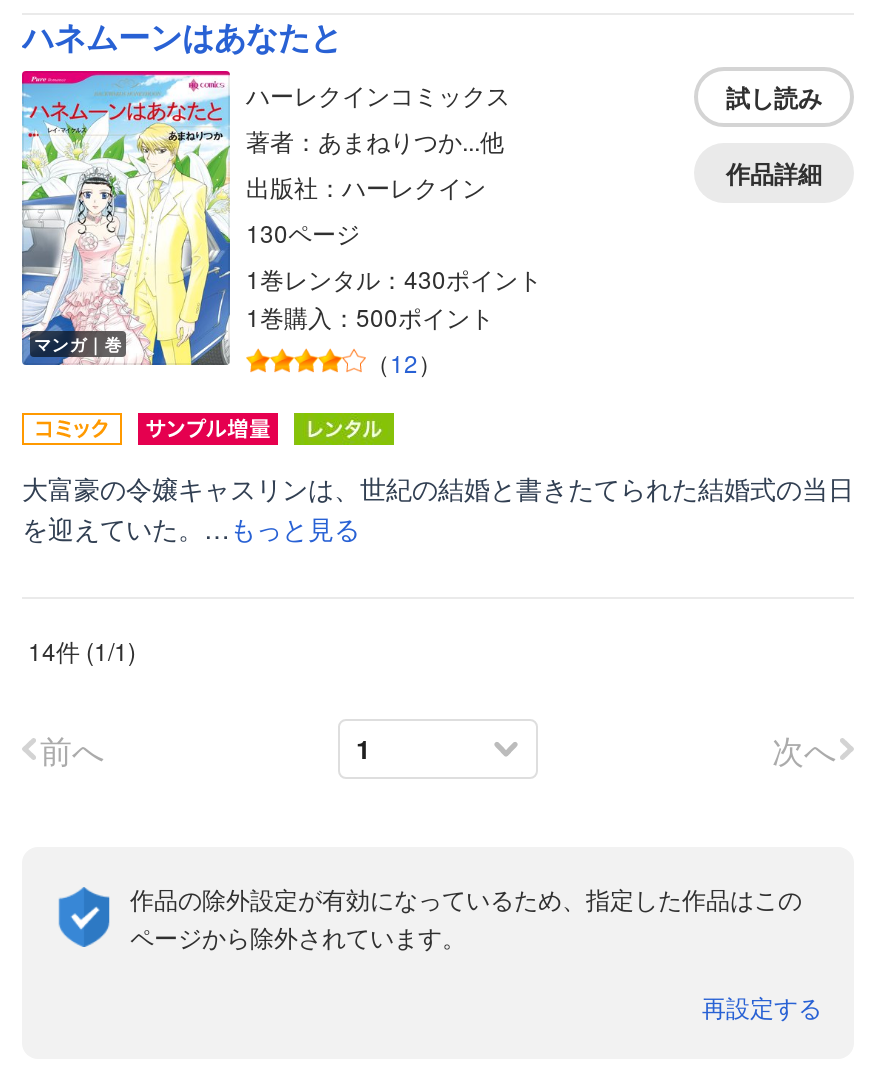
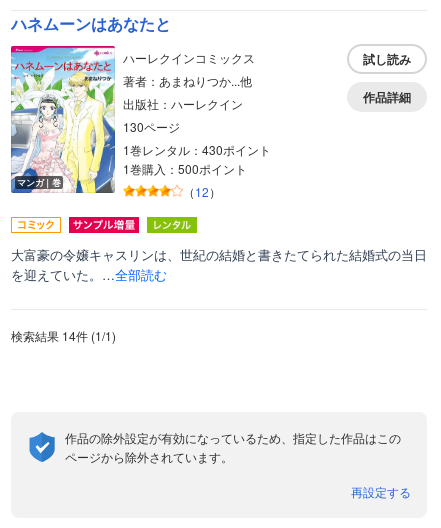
[22,508,836,772] を迎えていた。…もっと見る | 14件 (1 / 1) | 前へ | 次へ -> [11,265,167,344] を迎えていた。…全部読む | 検索結果 14件 (1/1)

